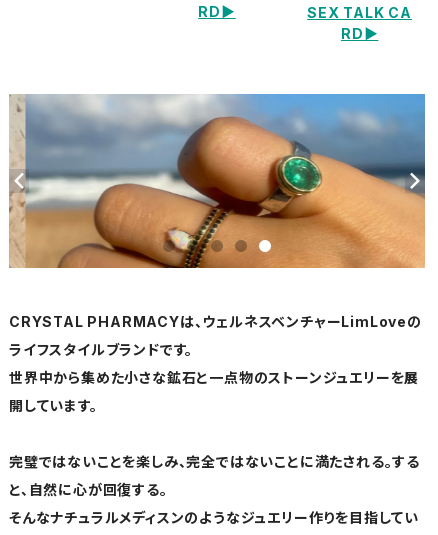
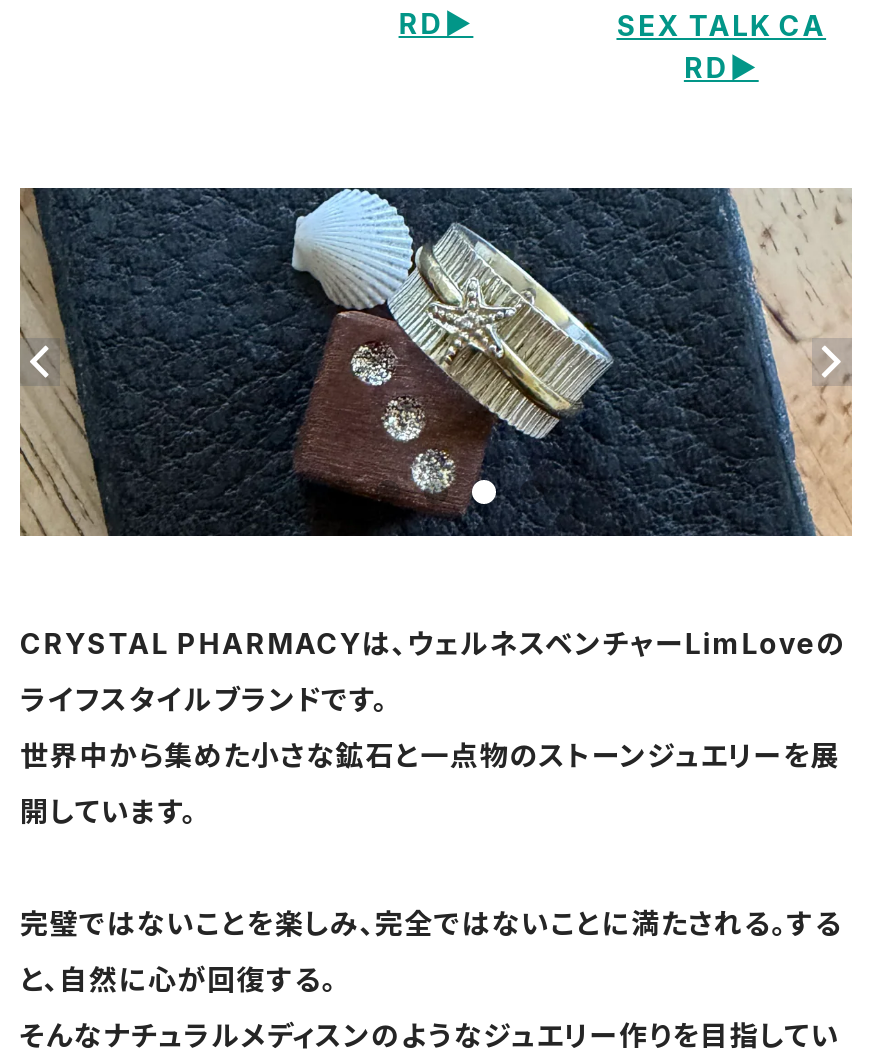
[9,93,426,269] [image] -> [20,186,852,538] [image]

